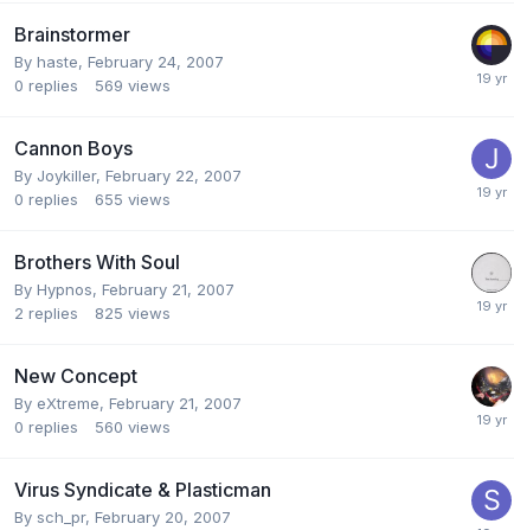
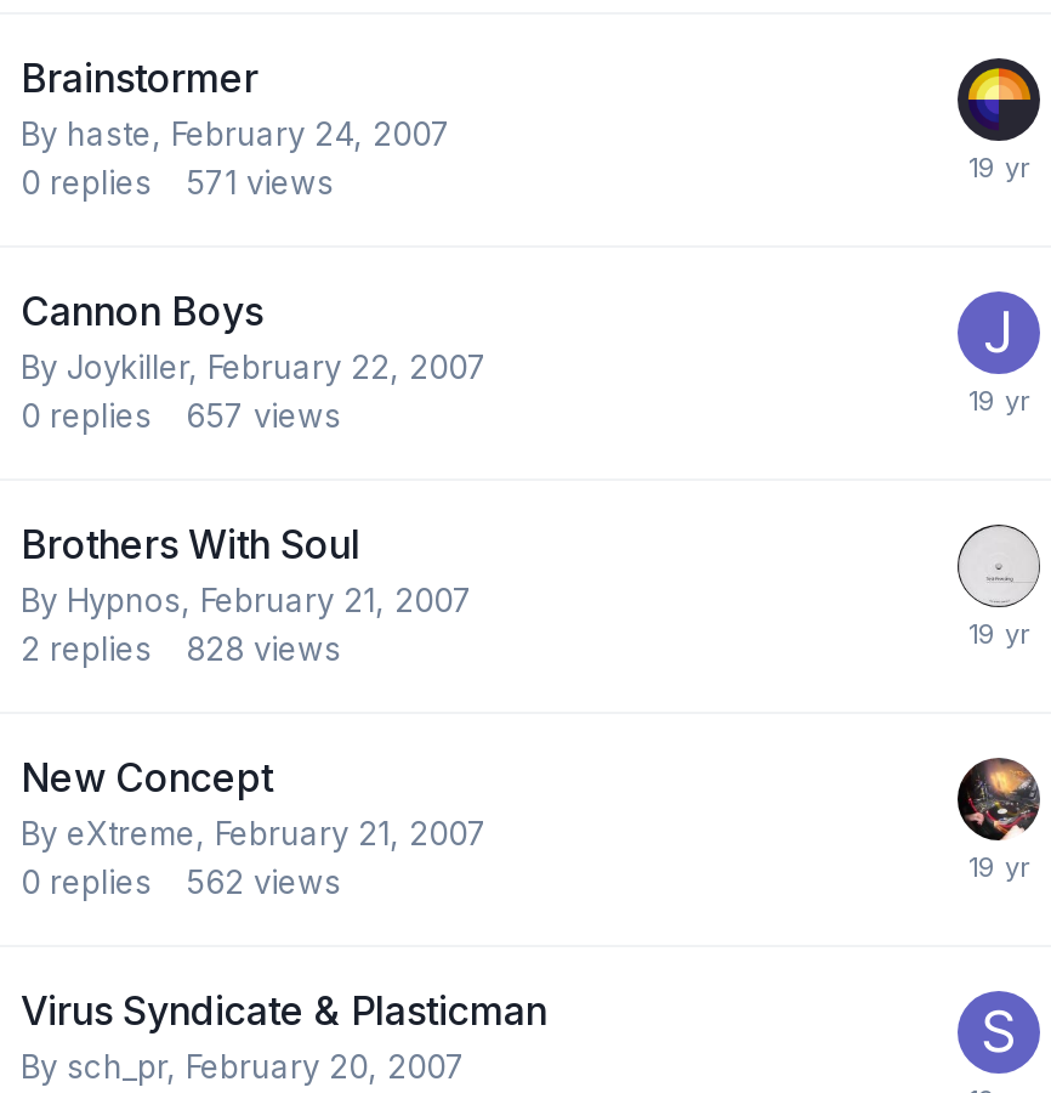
[14,75,171,94] 0 replies 569 views -> [21,162,334,200] 0 replies 571 views
[14,189,171,208] 0 replies 655 views -> [21,395,341,434] 0 replies 657 views
[14,303,171,322] 2 replies 825 views -> [21,628,341,667] 2 replies 828 views
[14,417,171,436] 0 replies 560 views -> [21,861,341,900] 0 replies 562 views

